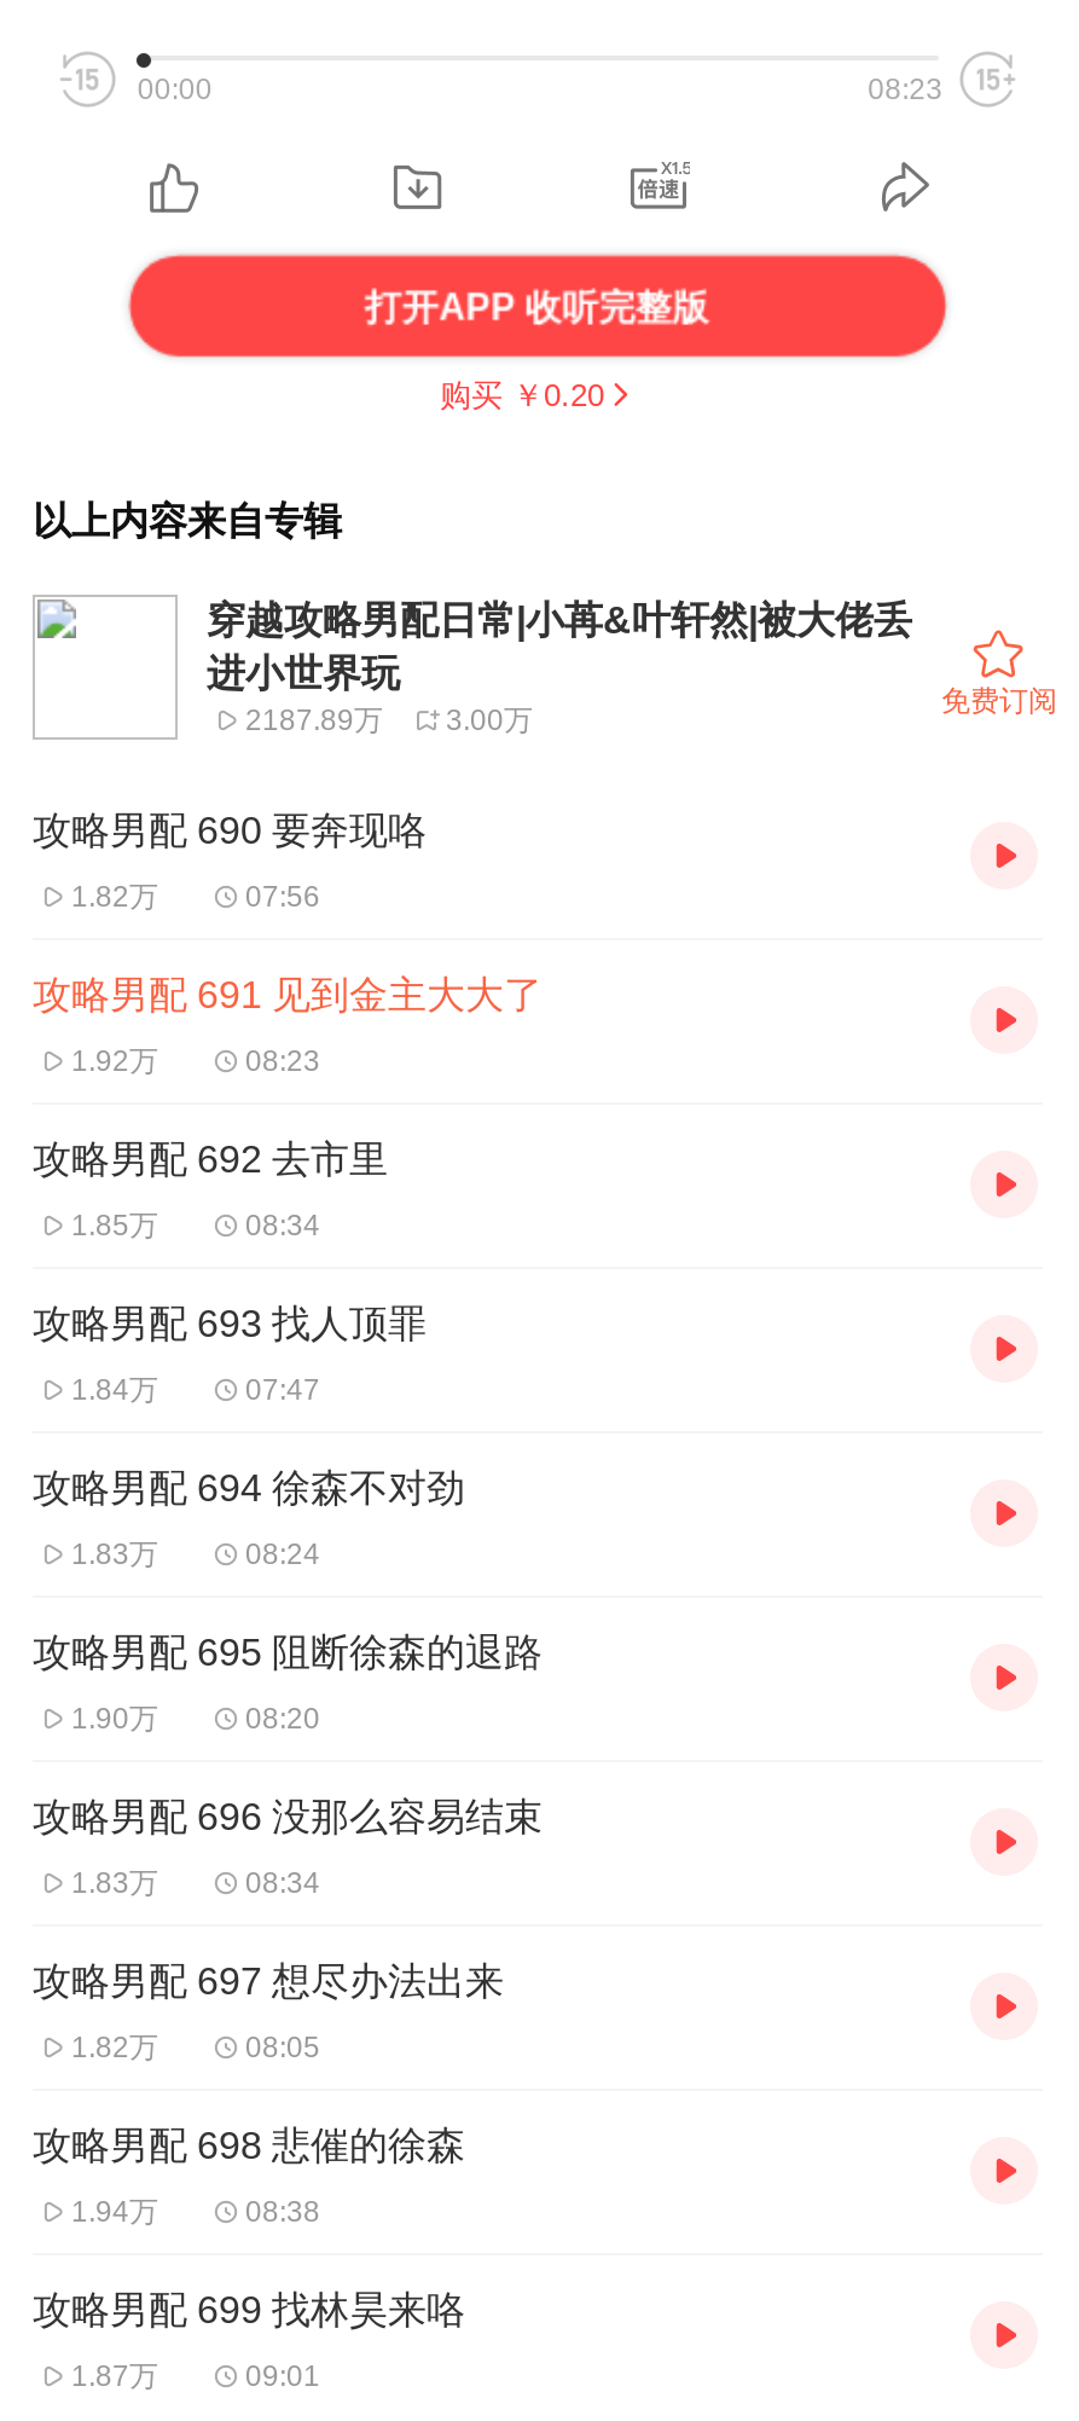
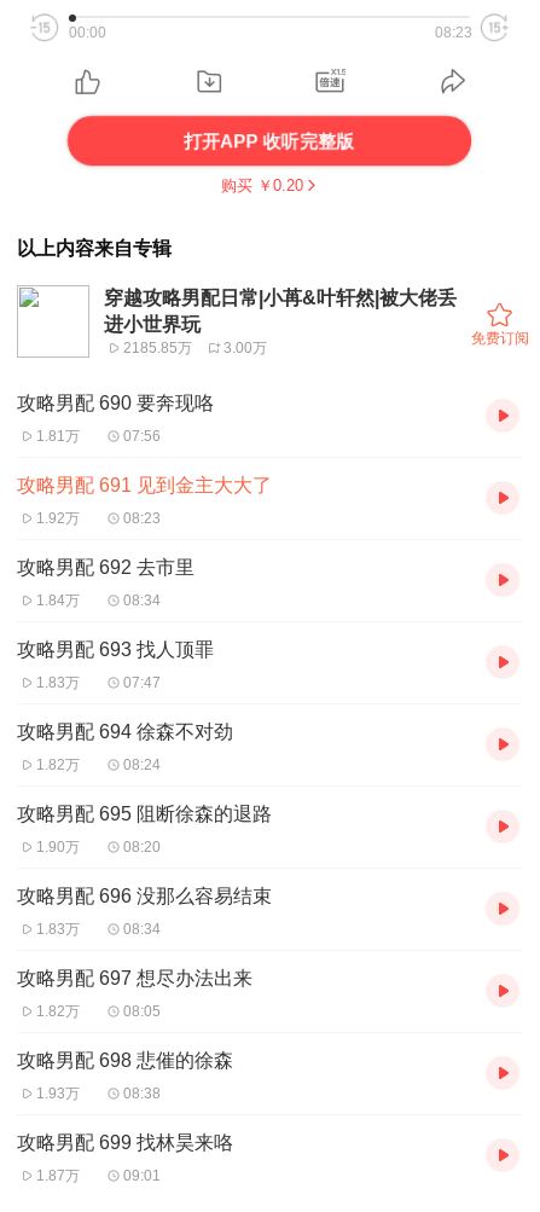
[245,703,533,737] 2187.89万 3.00万 -> [123,340,267,356] 2185.85万 3.00万
[71,879,158,913] 1.82万 -> [36,428,80,444] 1.81万
[71,1208,158,1242] 1.85万 -> [36,592,80,609] 1.84万
[71,1373,158,1406] 1.84万 -> [36,674,80,691] 1.83万
[71,1537,158,1571] 1.83万 -> [36,756,80,773] 1.82万
[71,2194,158,2228] 1.94万 -> [36,1085,80,1102] 1.93万

